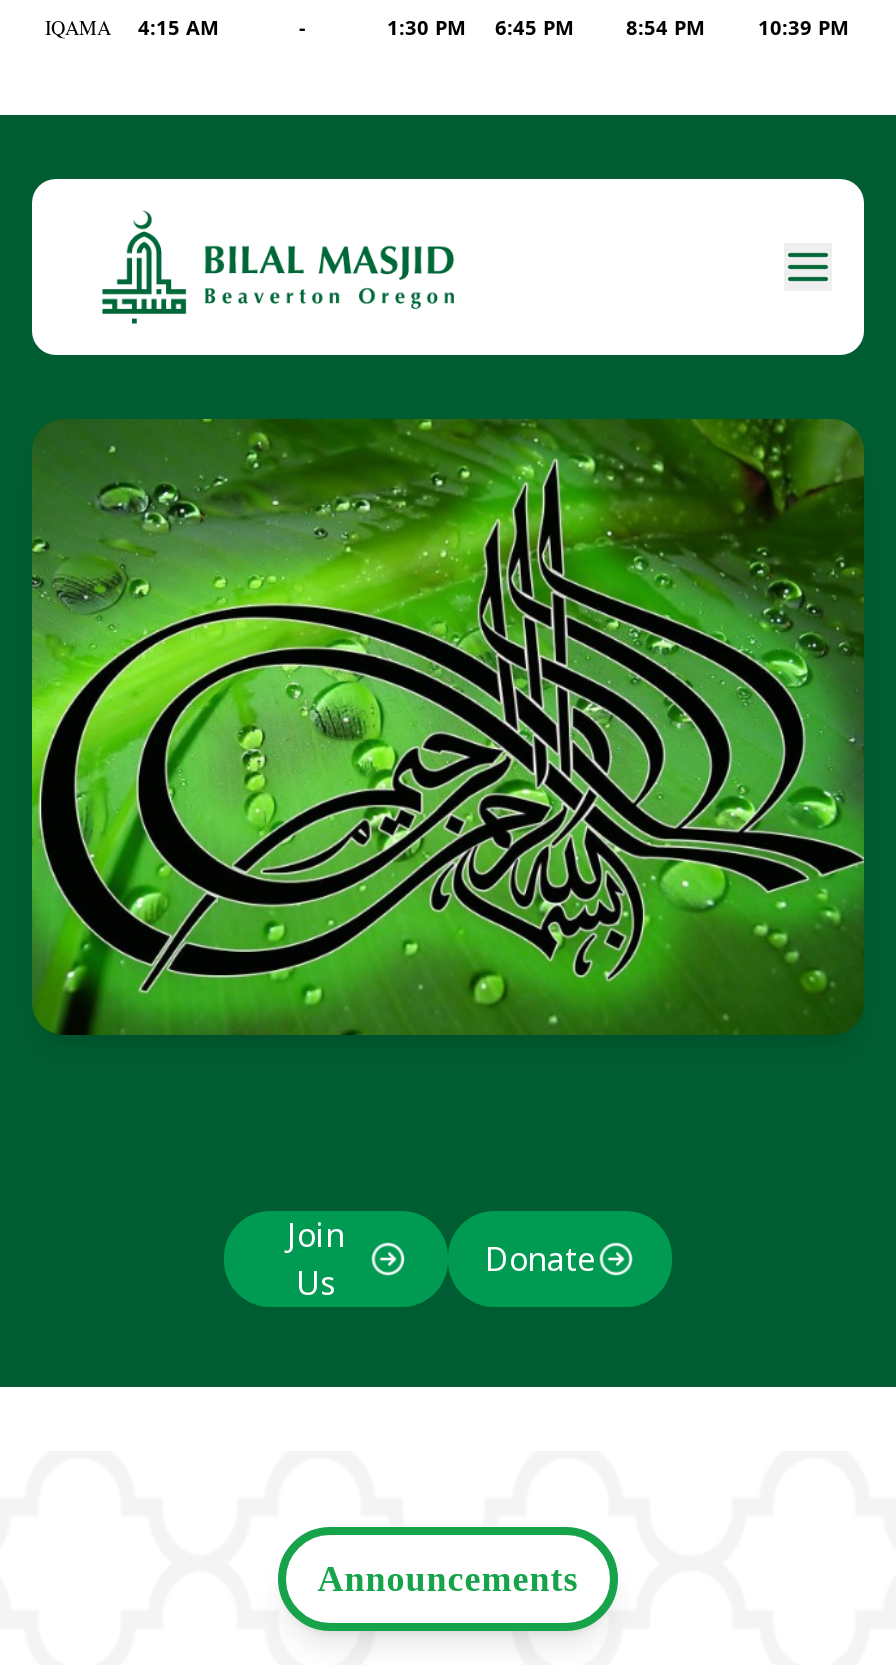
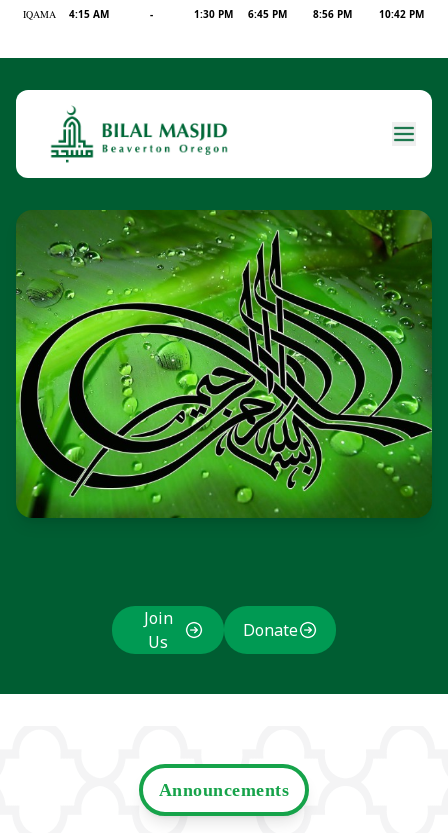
[626,13,704,41] 8:54 PM -> [313,7,352,21] 8:56 PM
[758,13,848,41] 10:39 PM -> [379,7,424,21] 10:42 PM

